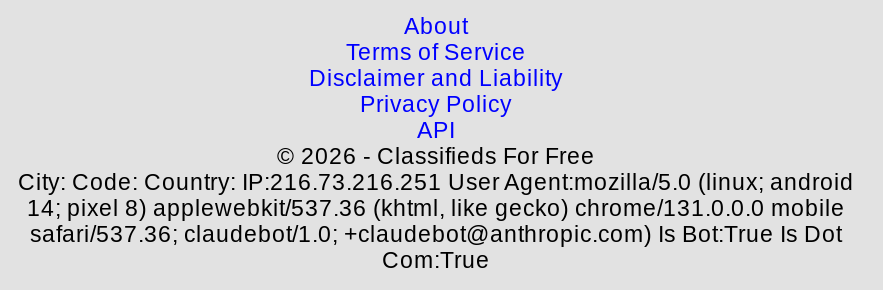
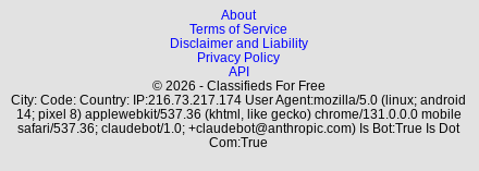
[18,168,854,194] City: Code: Country: IP:216.73.216.251 User Agent:mozilla/5.0 (linux; android -> [11,93,466,107] City: Code: Country: IP:216.73.217.174 User Agent:mozilla/5.0 (linux; android

